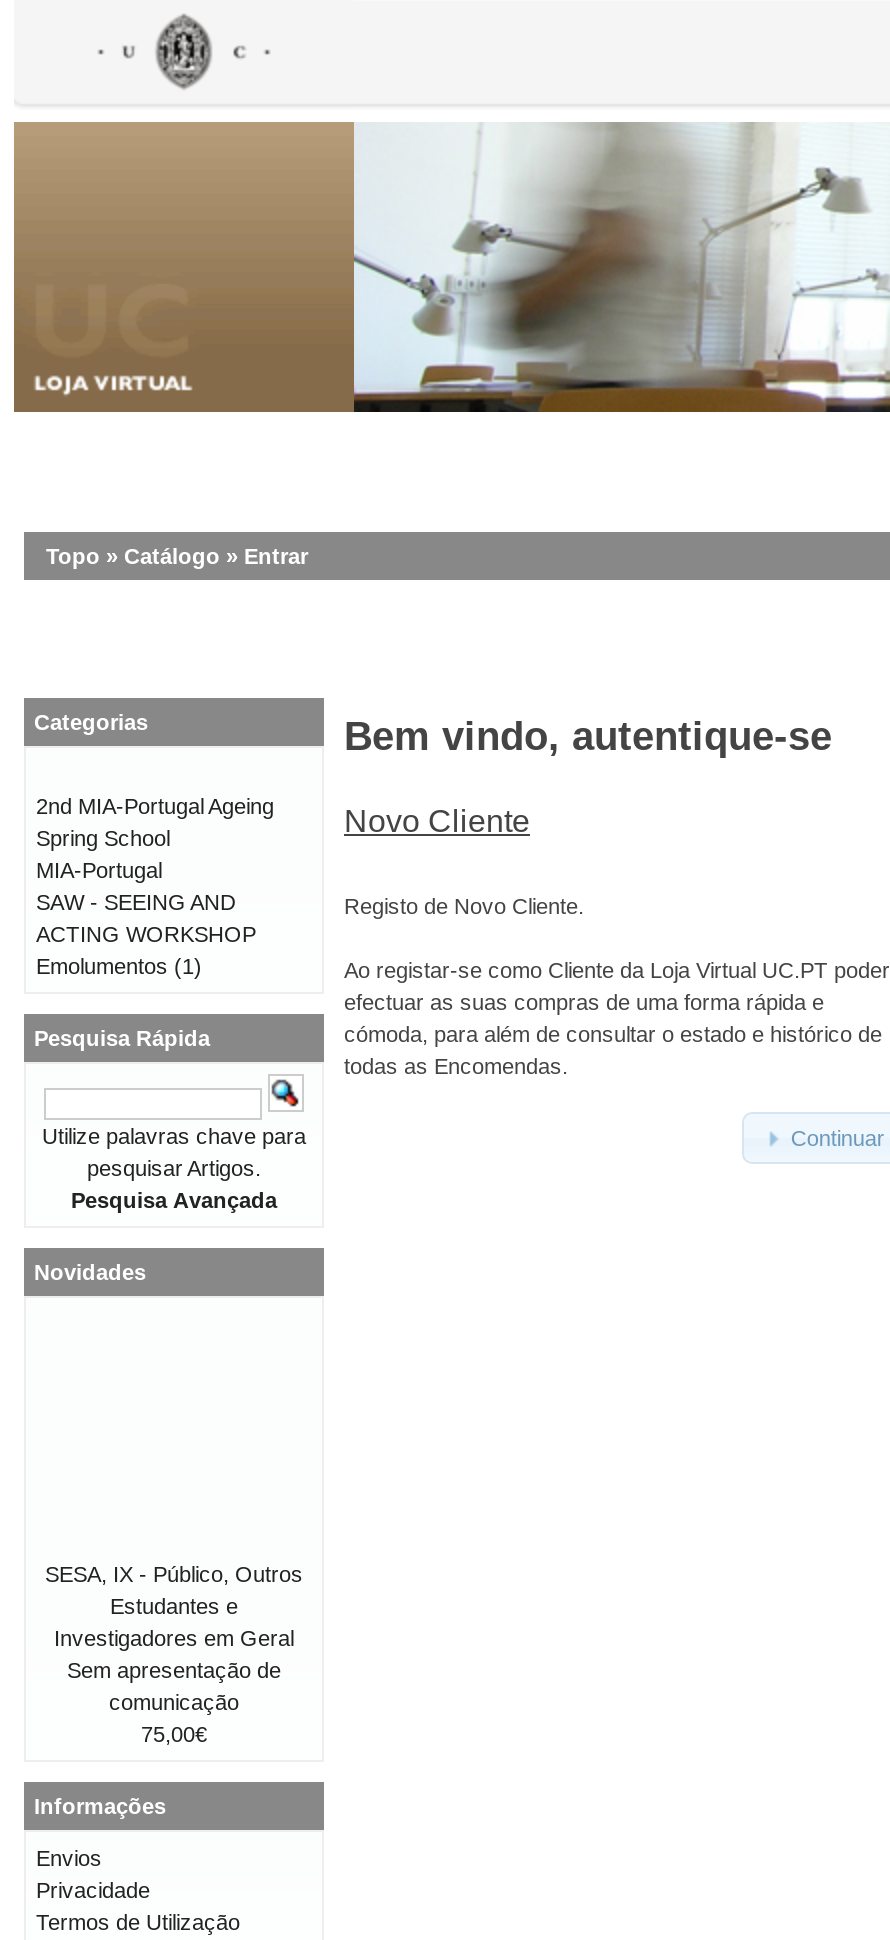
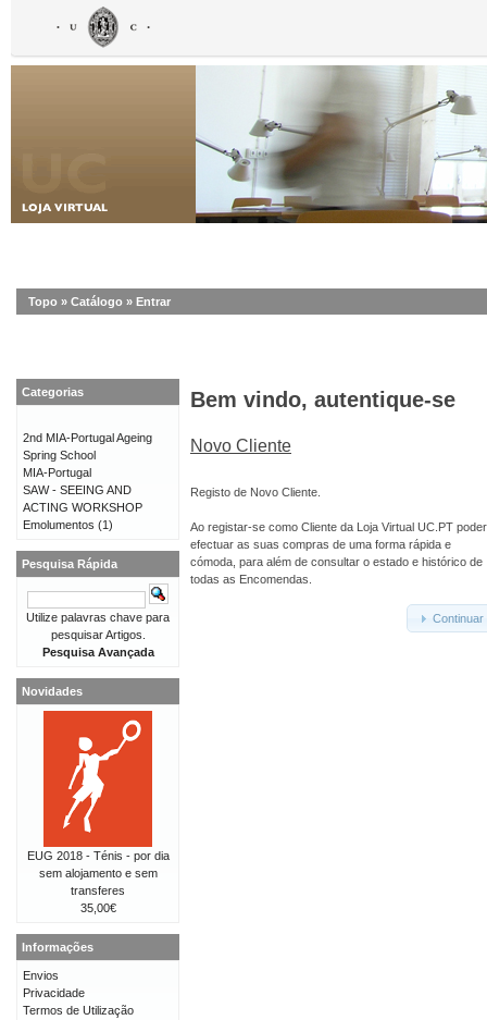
none -> [42,710,153,807] [image]
[45,1562,303,1746] SESA, IX - Público, Outros | Estudantes e | Investigadores em Geral | Sem apresentação de | comunicação | 75,00€ -> [27,849,169,914] EUG 2018 - Ténis - por dia | sem alojamento e sem | transferes | 35,00€

